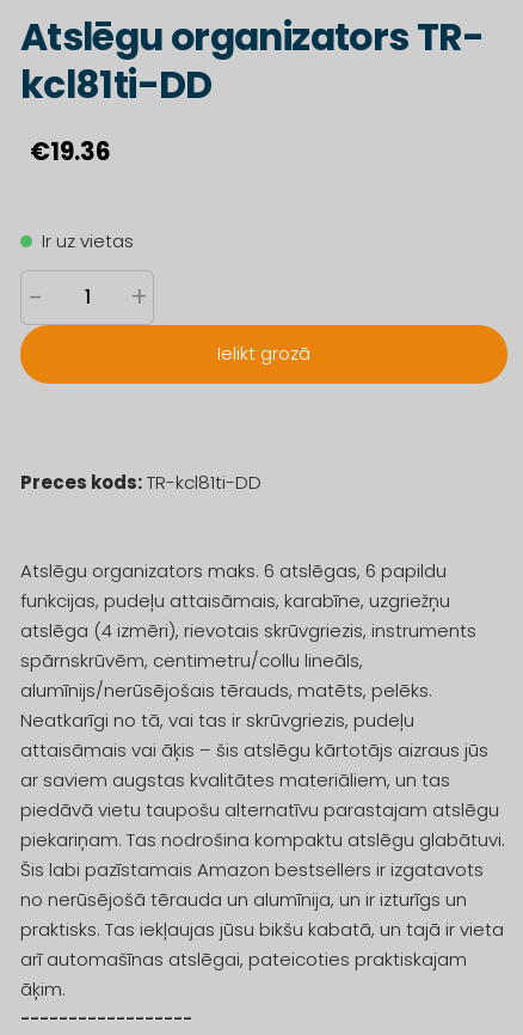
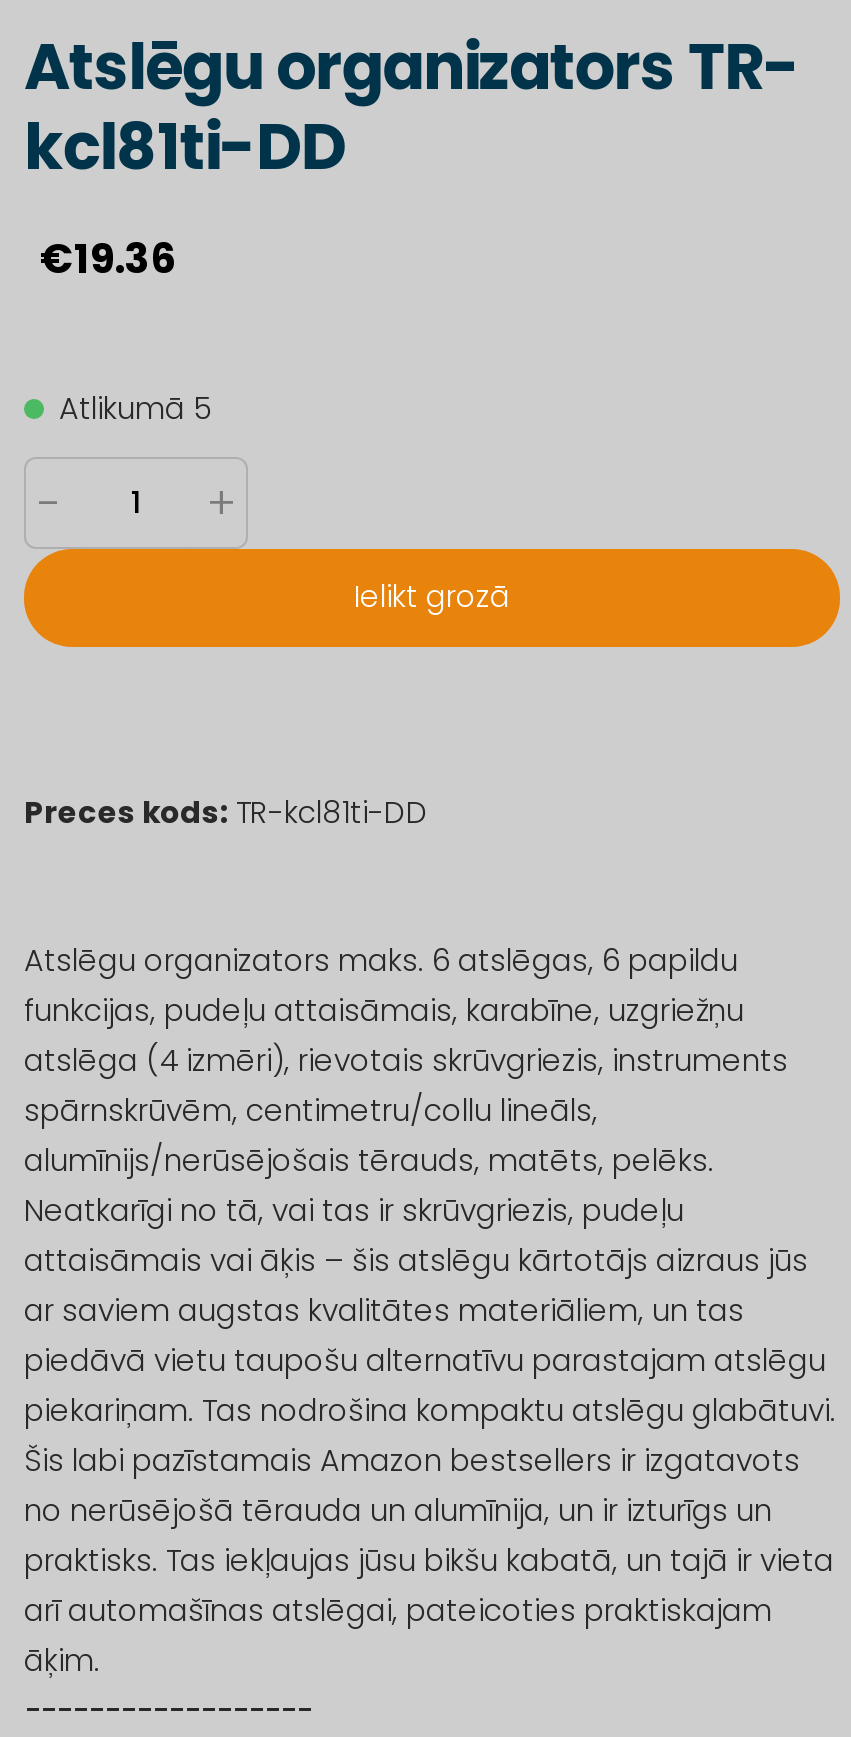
[41,228,133,253] Ir uz vietas -> [59,387,211,429] Atlikumā 5

